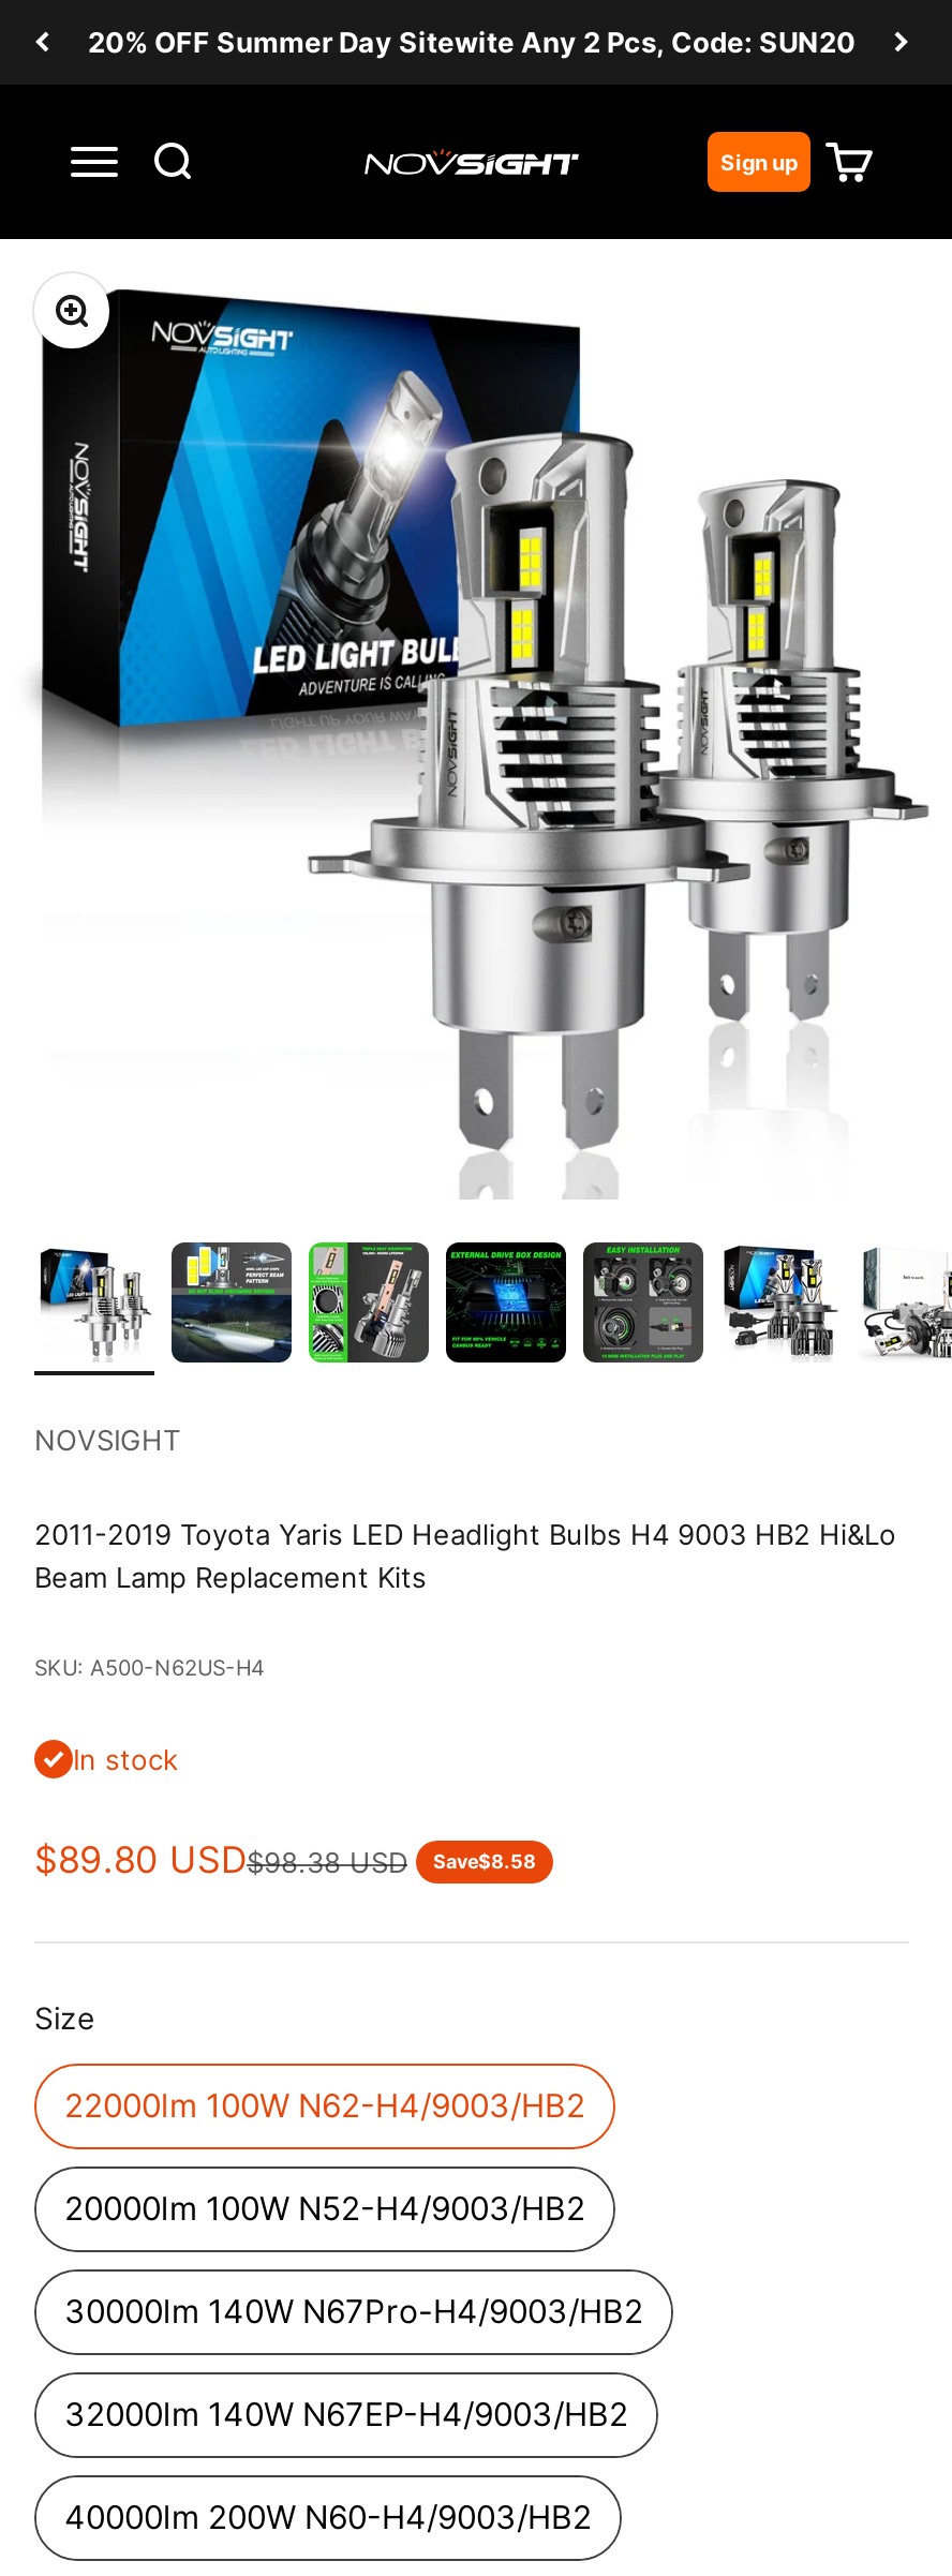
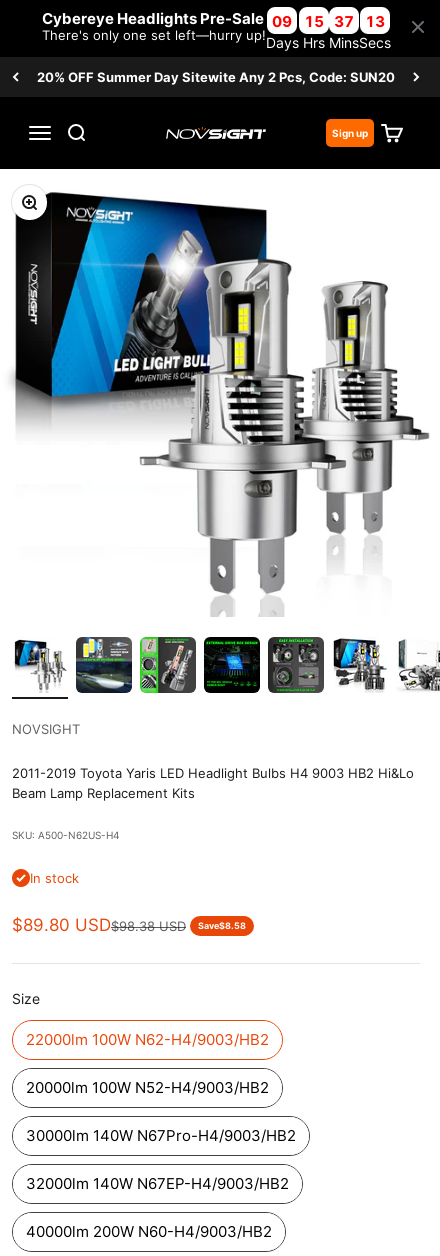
none -> [41,9,265,43] Cybereye Headlights Pre-Sale | There's only one set left—hurry up!
none -> [265,12,298,51] 09 | Days
none -> [302,12,324,51] 15 | Hrs
none -> [328,12,358,51] 37 | Mins
none -> [358,12,390,51] 13 | Secs

